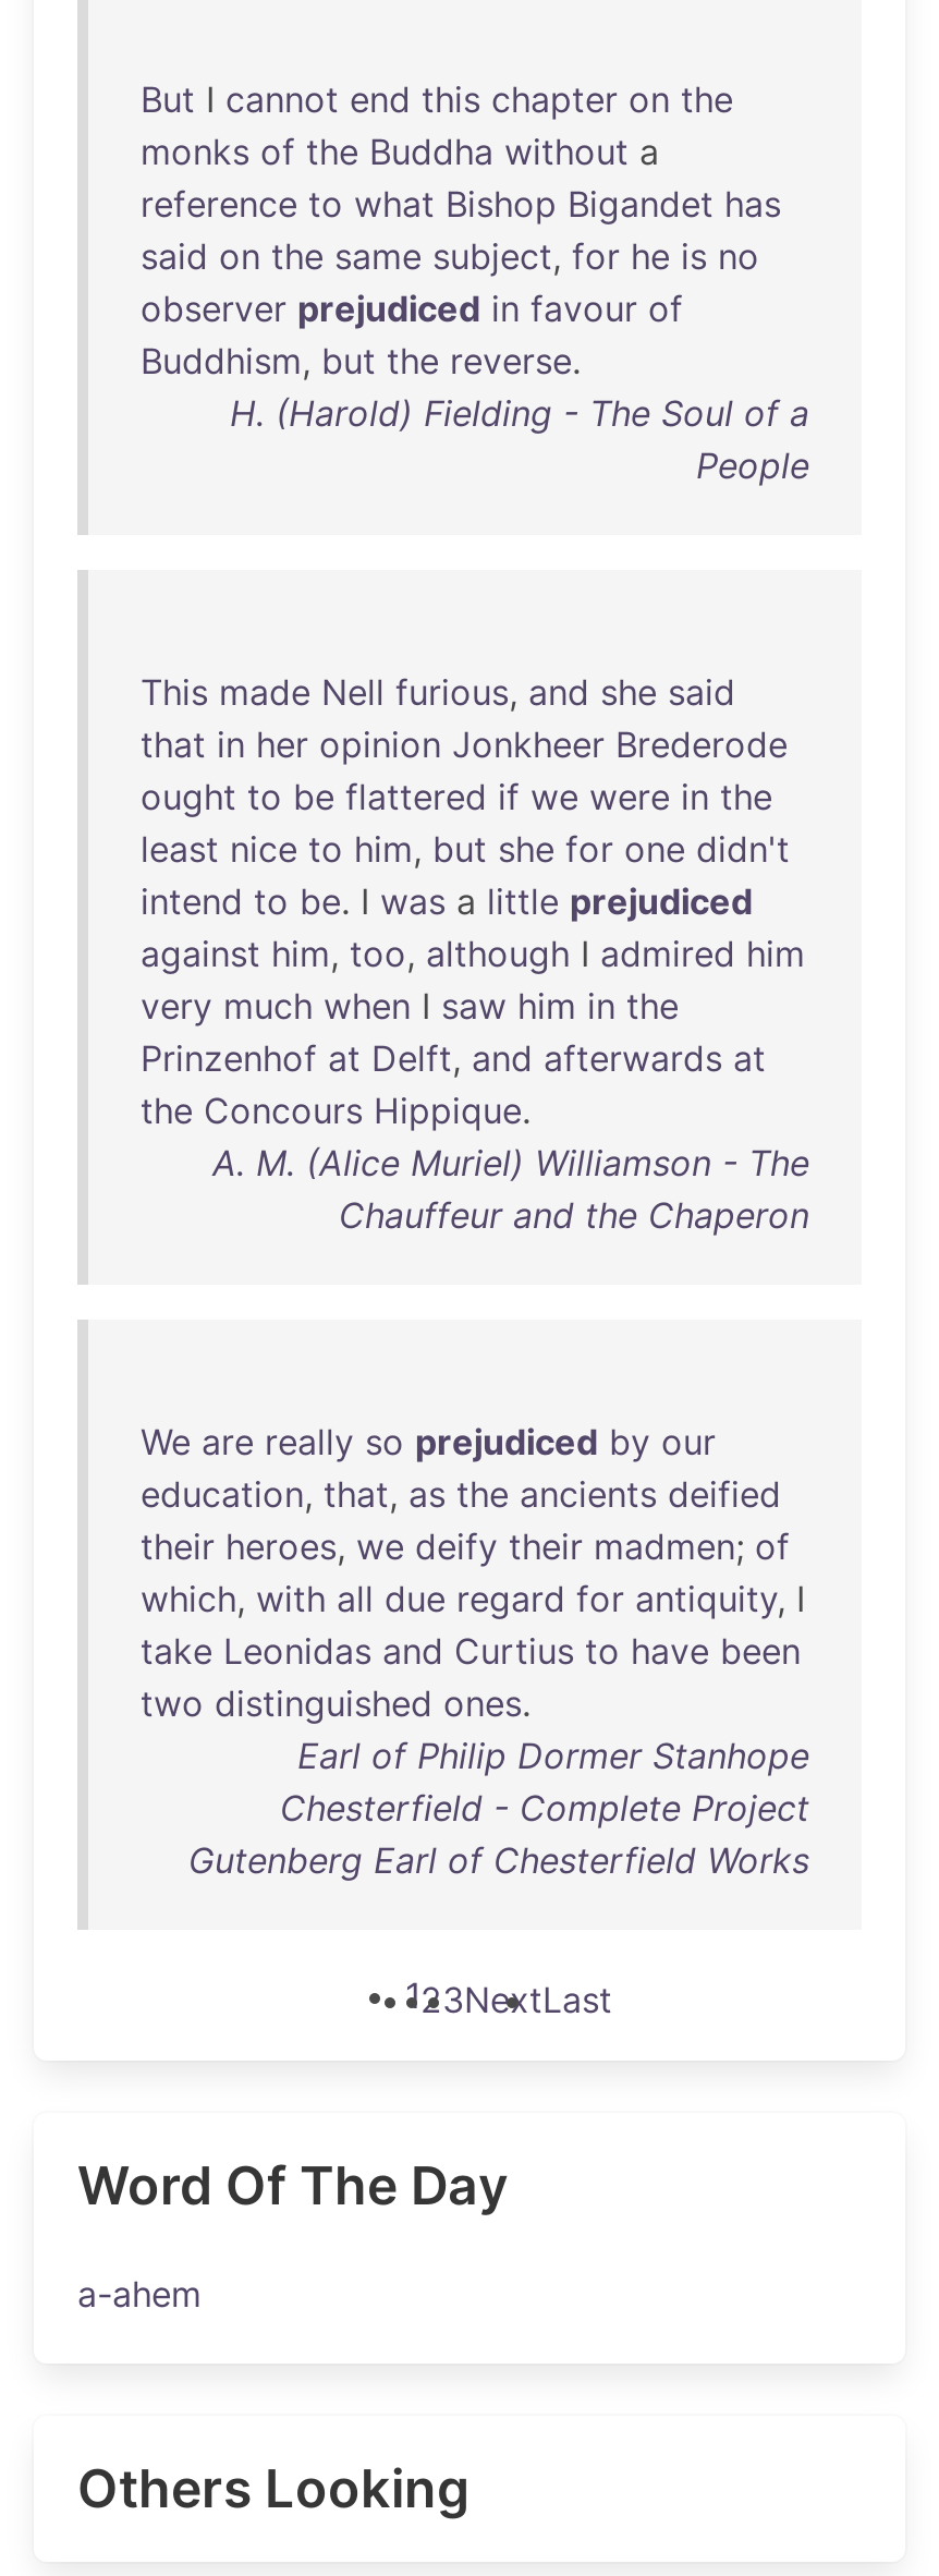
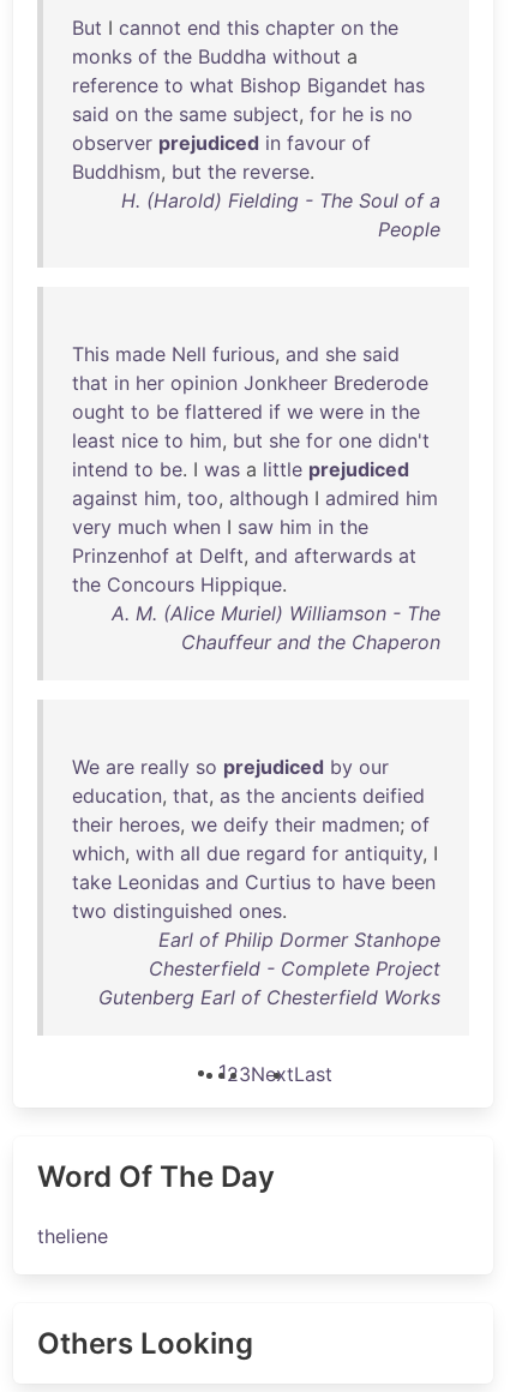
[77,2272,202,2316] a-ahem -> [37,1224,108,1248] theliene

